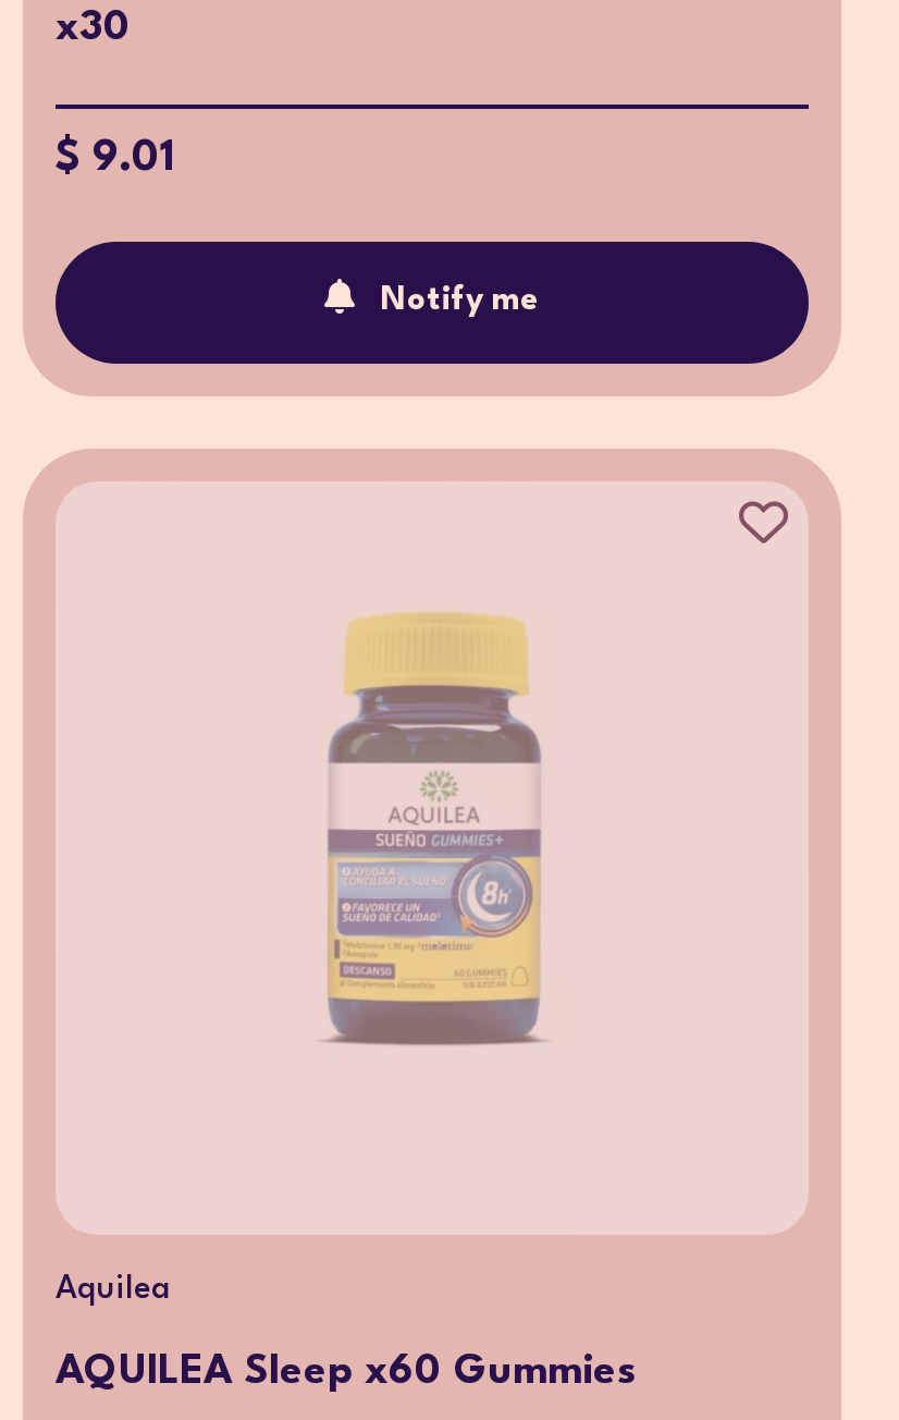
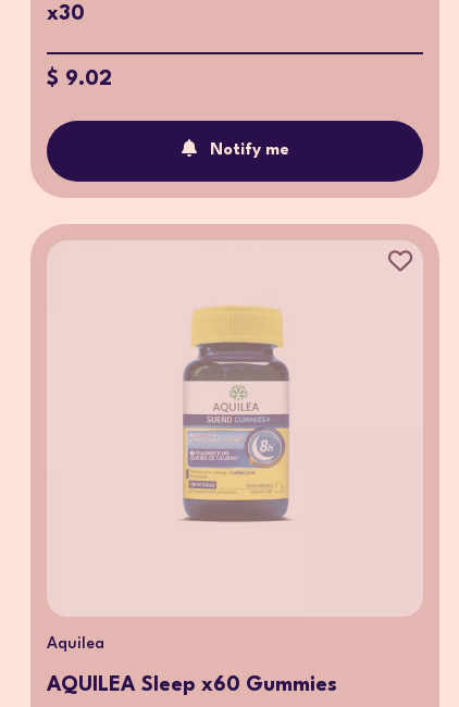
[56,136,175,180] $ 9.01 -> [47,68,112,90] $ 9.02

